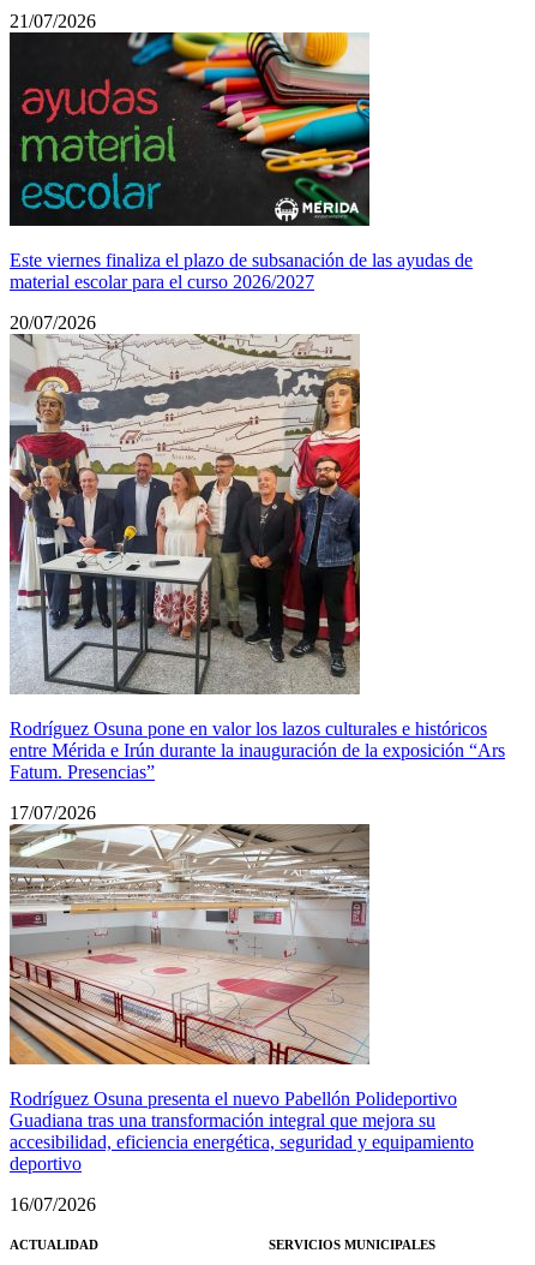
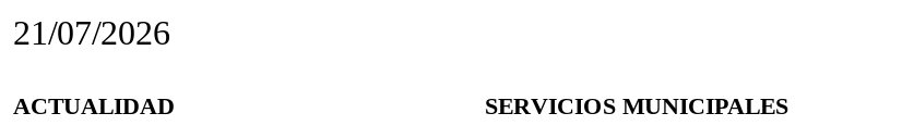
[8,31,473,333] [image] | Este viernes finaliza el plazo de subsanación de las ayudas de | material escolar para el curso 2026/2027 | 20/07/2026 -> none
[8,333,505,823] [image] | Rodríguez Osuna pone en valor los lazos culturales e históricos | entre Mérida e Irún durante la inauguración de la exposición “Ars | Fatum. Presencias” | 17/07/2026 -> none
[8,823,474,1215] [image] | Rodríguez Osuna presenta el nuevo Pabellón Polideportivo | Guadiana tras una transformación integral que mejora su | accesibilidad, eficiencia energética, seguridad y equipamiento | deportivo | 16/07/2026 -> none

